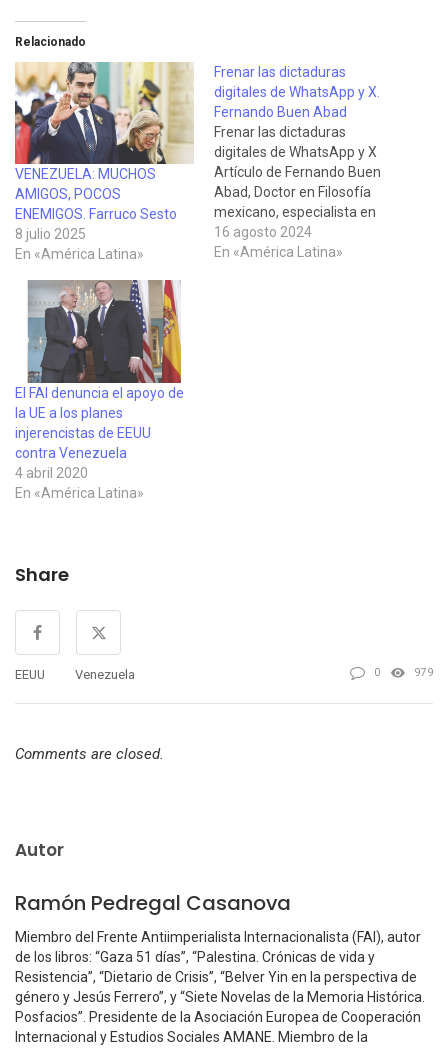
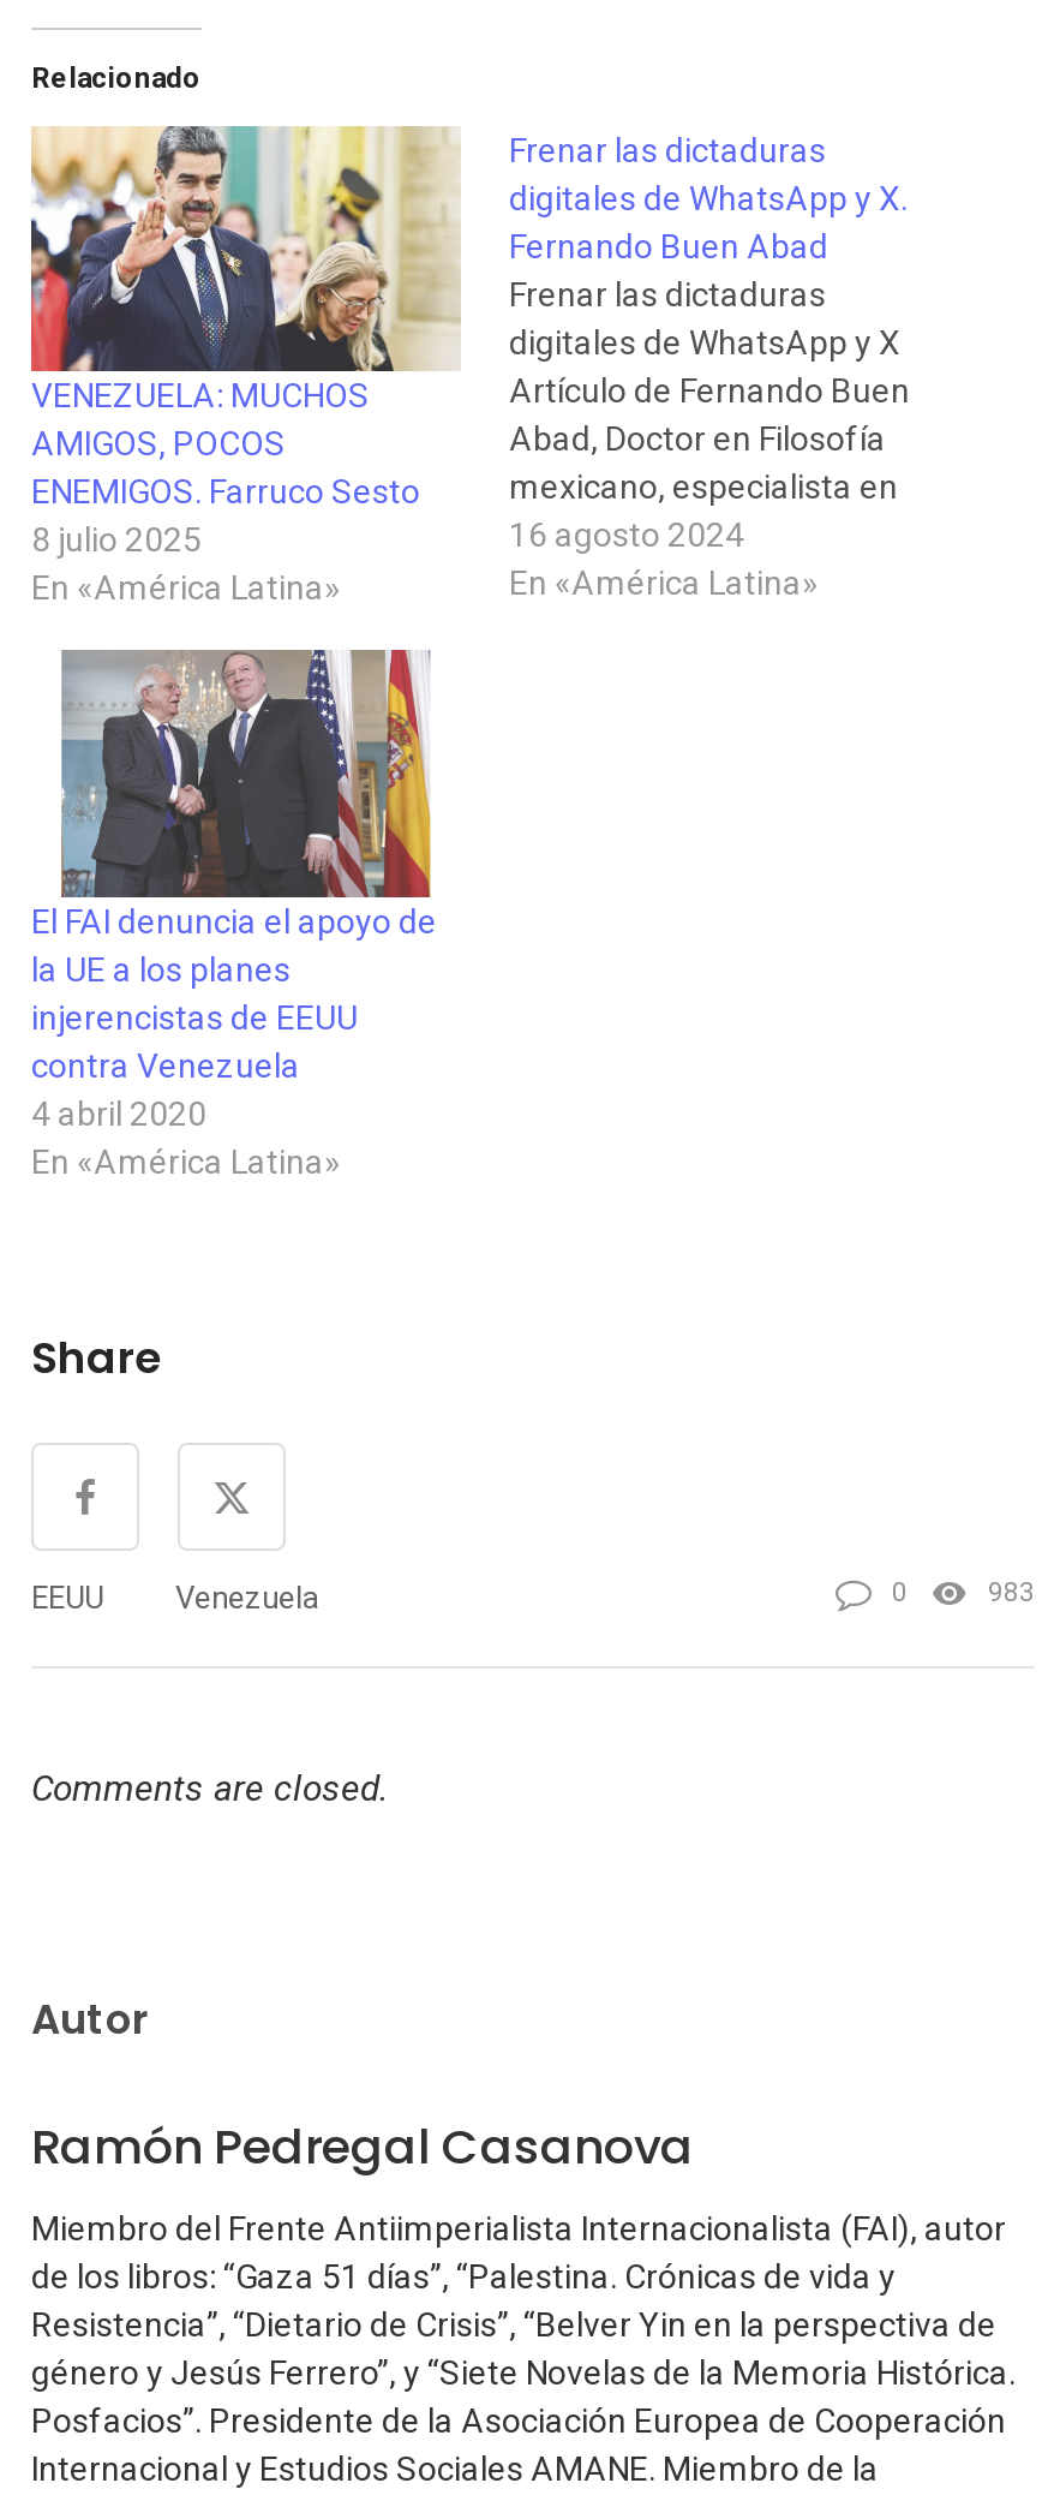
[413,666,433,679] 979 -> [988,1577,1035,1608] 983

